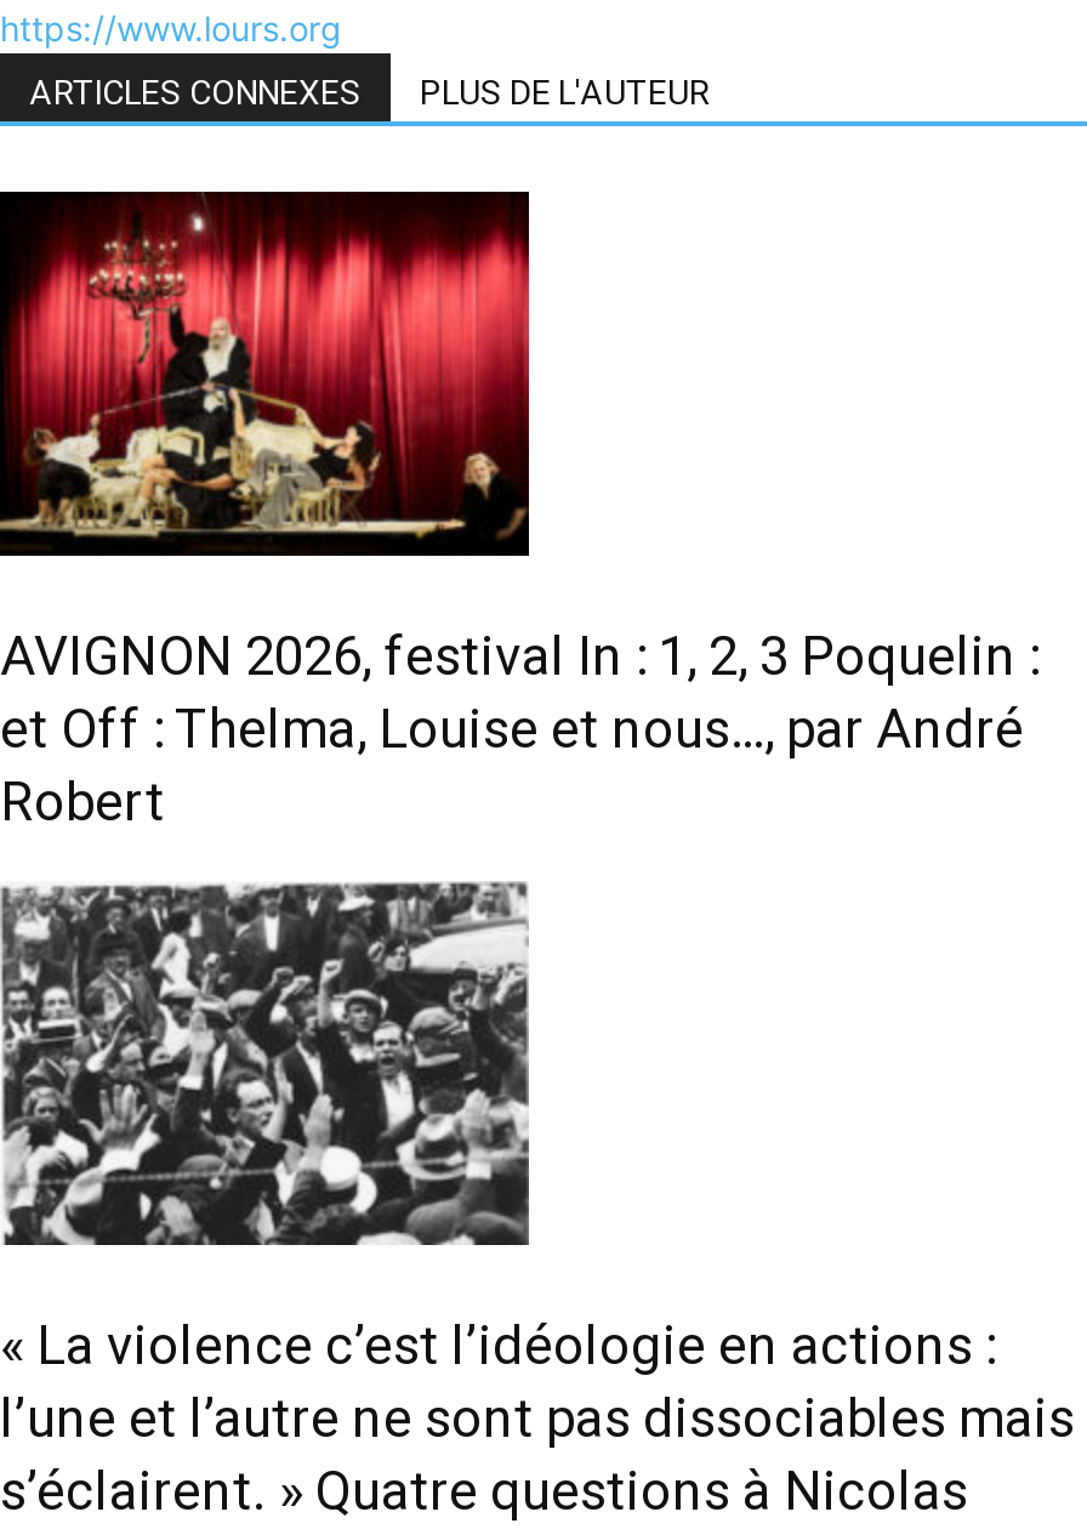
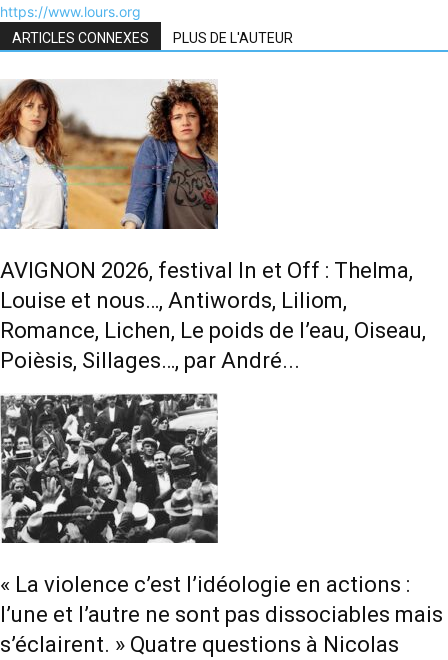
[0,189,1038,832] [image] | AVIGNON 2026, festival In : 1, 2, 3 Poquelin : | et Off : Thelma, Louise et nous…, par André | Robert -> [0,78,426,373] [image] | AVIGNON 2026, festival In et Off : Thelma, | Louise et nous…, Antiwords, Liliom, | Romance, Lichen, Le poids de l’eau, Oiseau, | Poièsis, Sillages…, par André...

